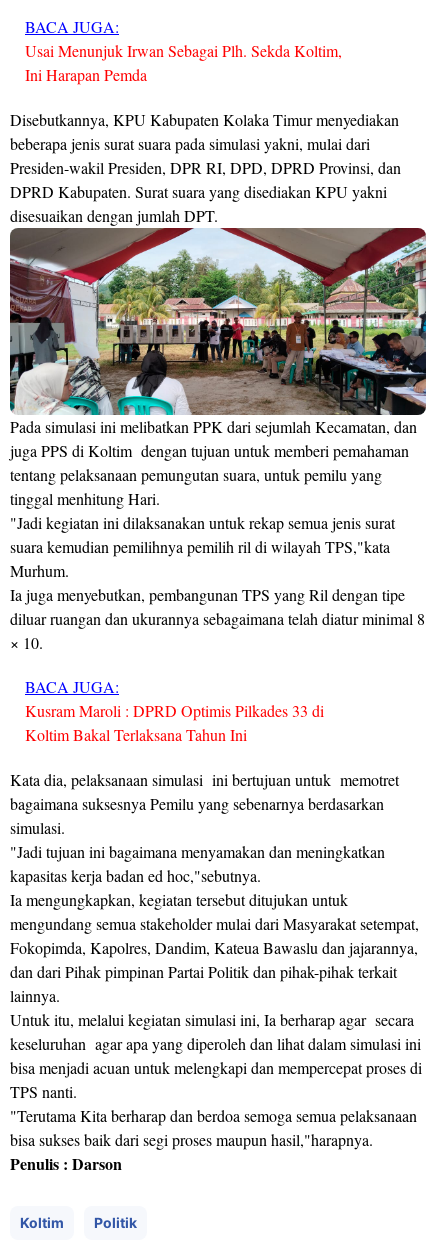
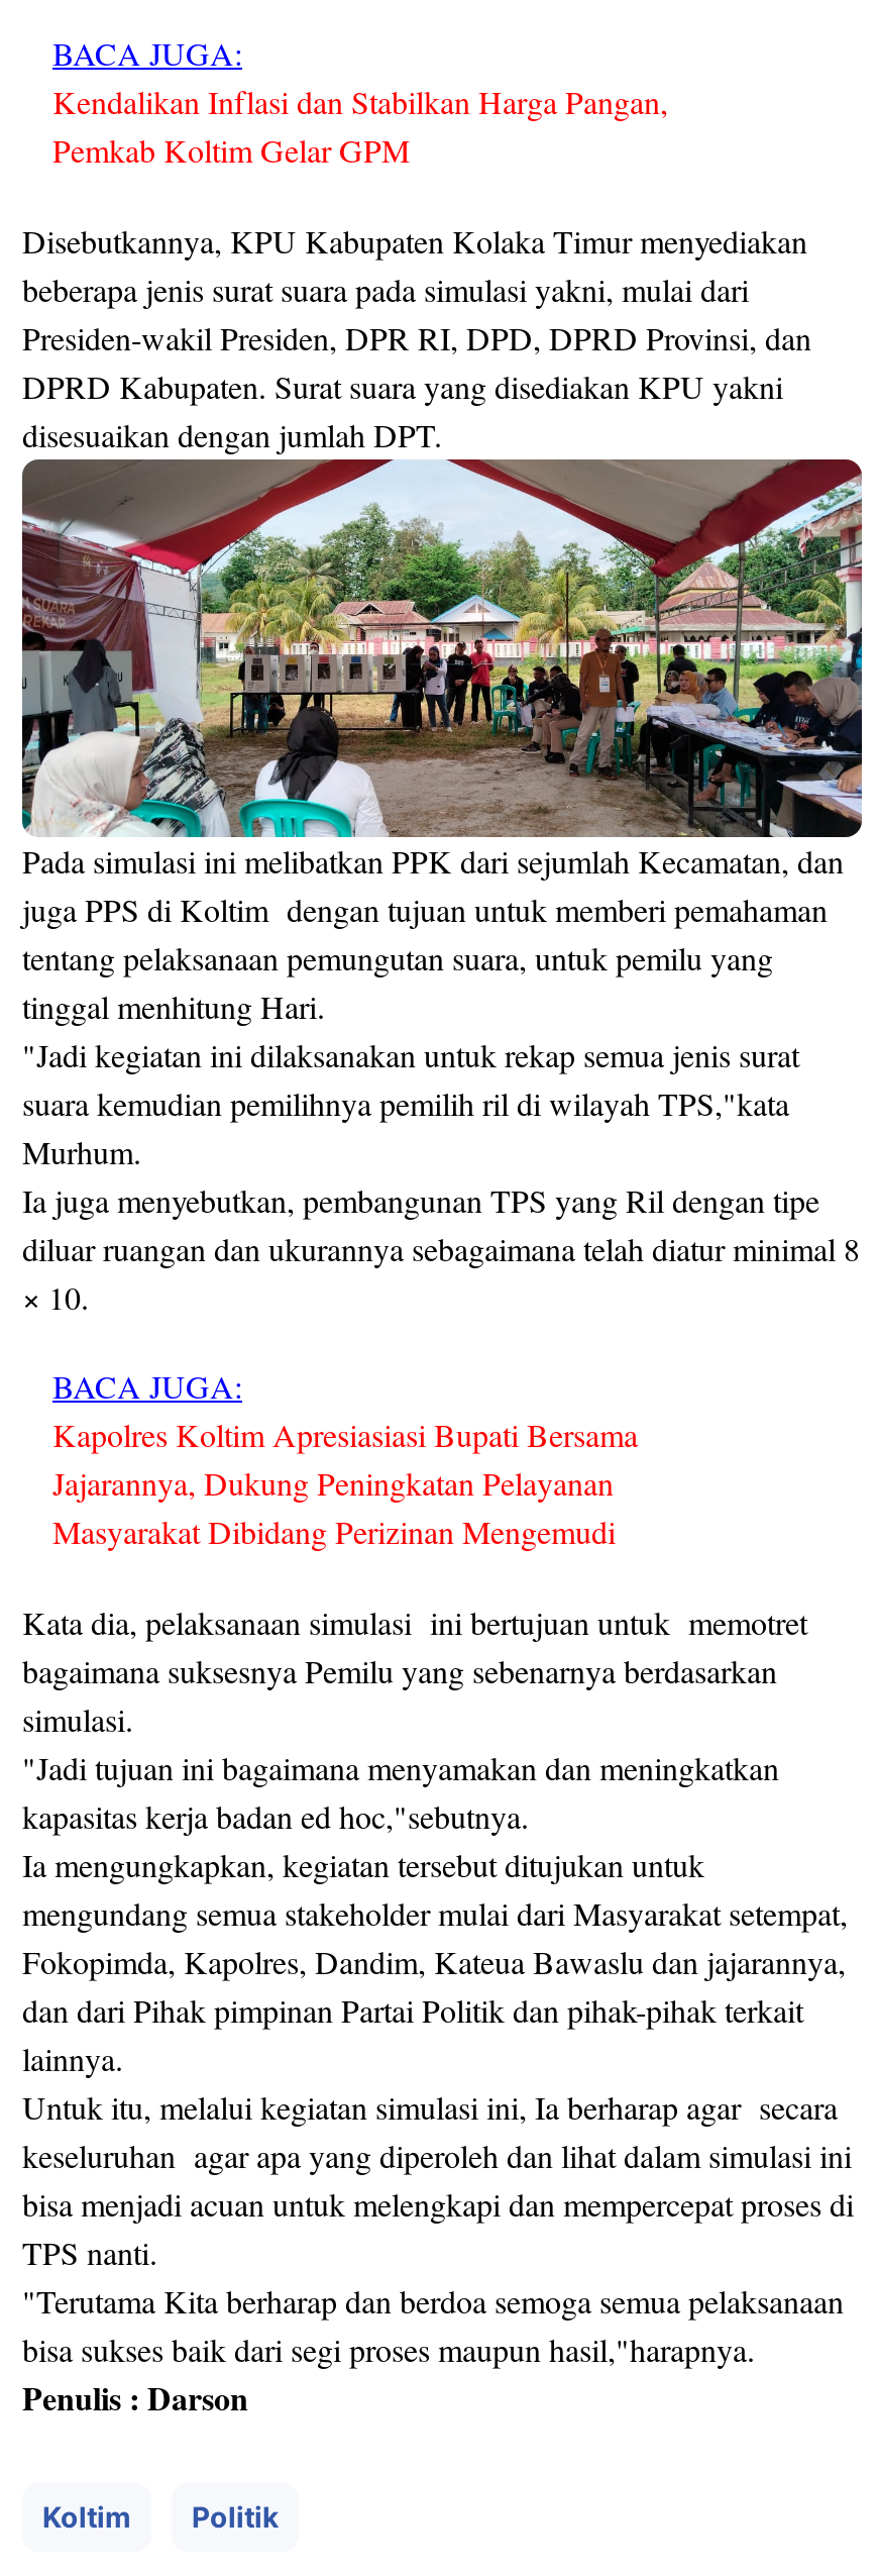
[25,40,342,85] Usai Menunjuk Irwan Sebagai Plh. Sekda Koltim, | Ini Harapan Pemda -> [52,80,668,171] Kendalikan Inflasi dan Stabilkan Harga Pangan, | Pemkab Koltim Gelar GPM
[25,700,324,745] Kusram Maroli : DPRD Optimis Pilkades 33 di | Koltim Bakal Terlaksana Tahun Ini -> [52,1413,638,1553] Kapolres Koltim Apresiasiasi Bupati Bersama | Jajarannya, Dukung Peningkatan Pelayanan | Masyarakat Dibidang Perizinan Mengemudi

